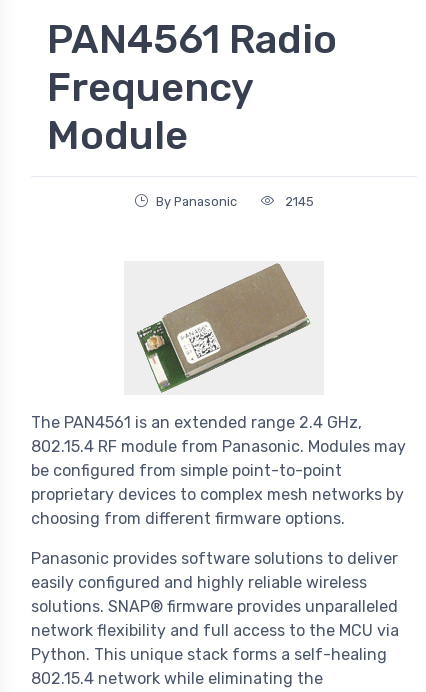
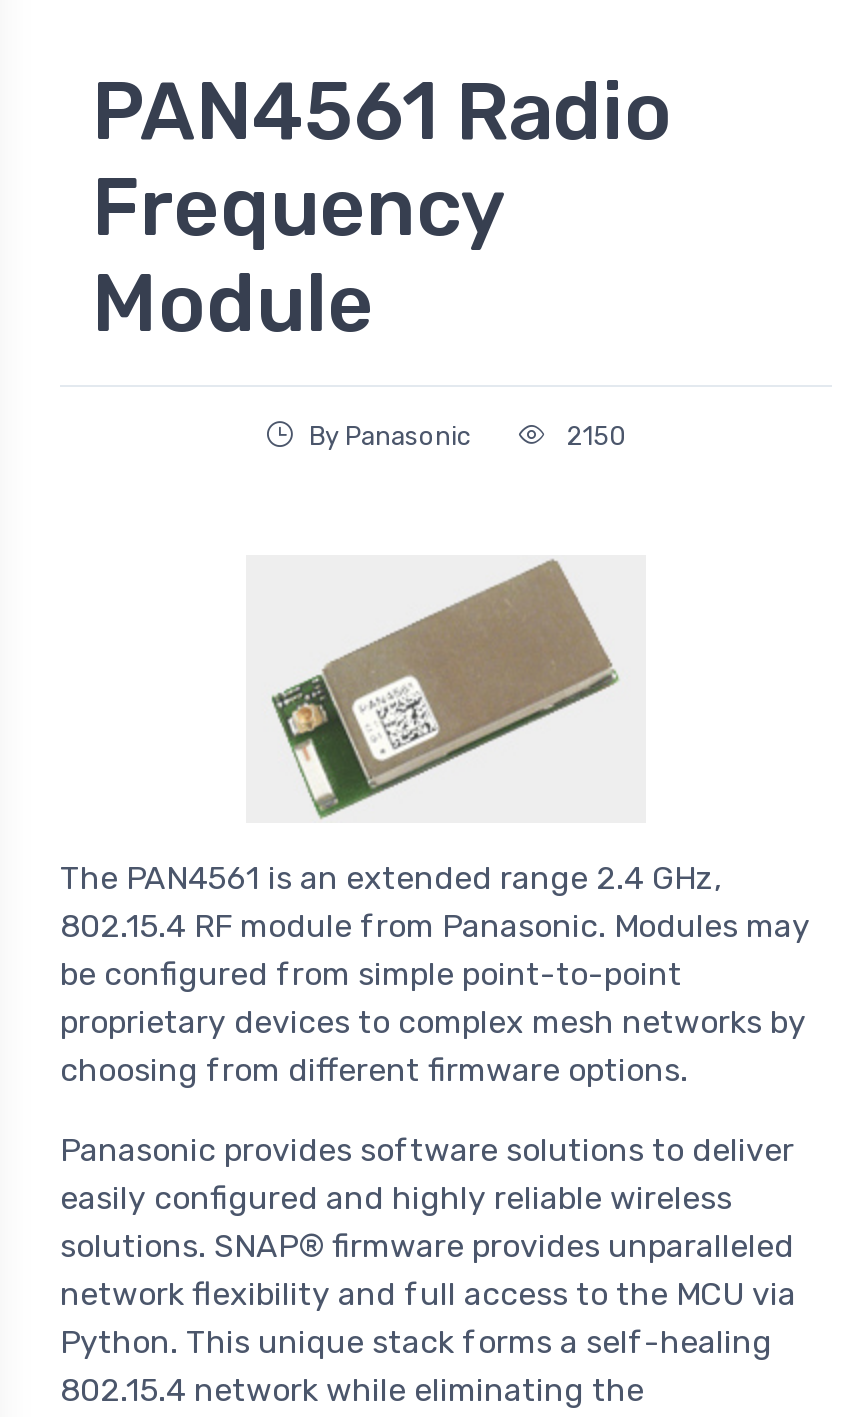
[281,194,313,209] 2145 -> [561,422,625,452] 2150

